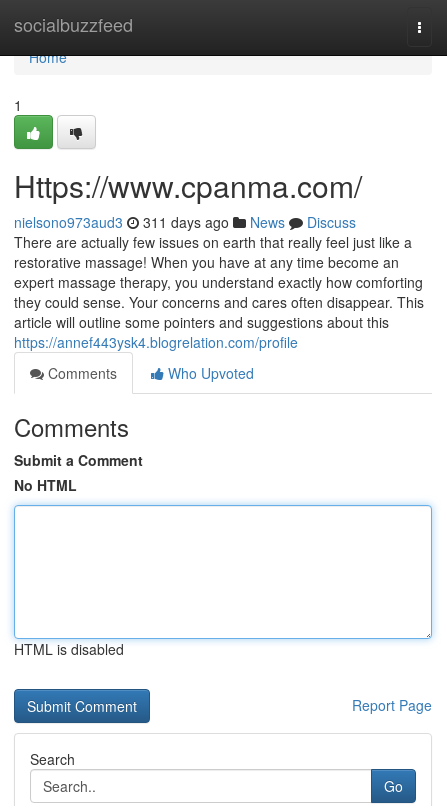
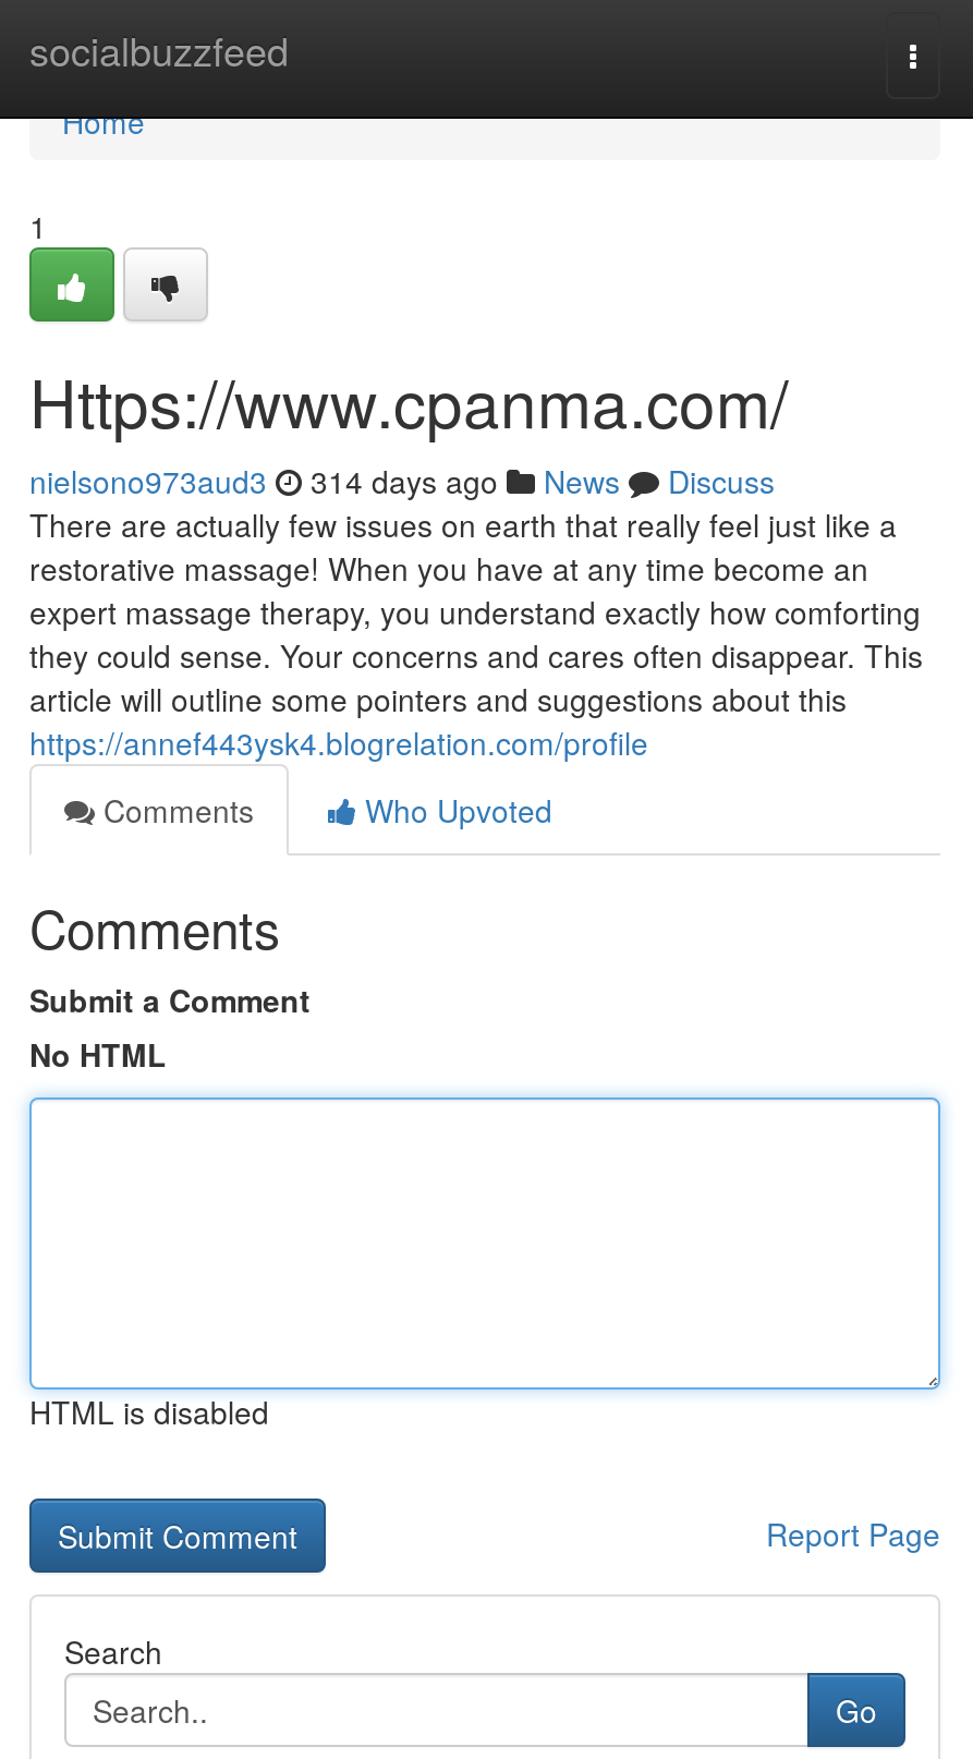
[14,212,356,232] nielsono973aud3 311 days ago News Discuss -> [29,459,775,502] nielsono973aud3 314 days ago News Discuss

